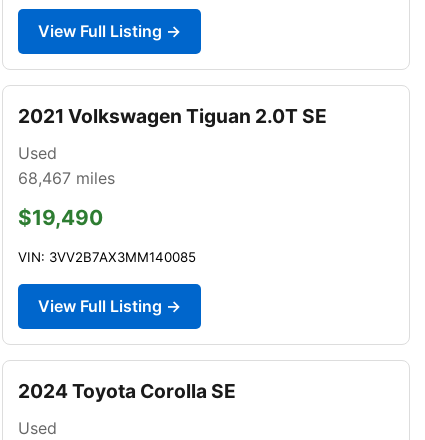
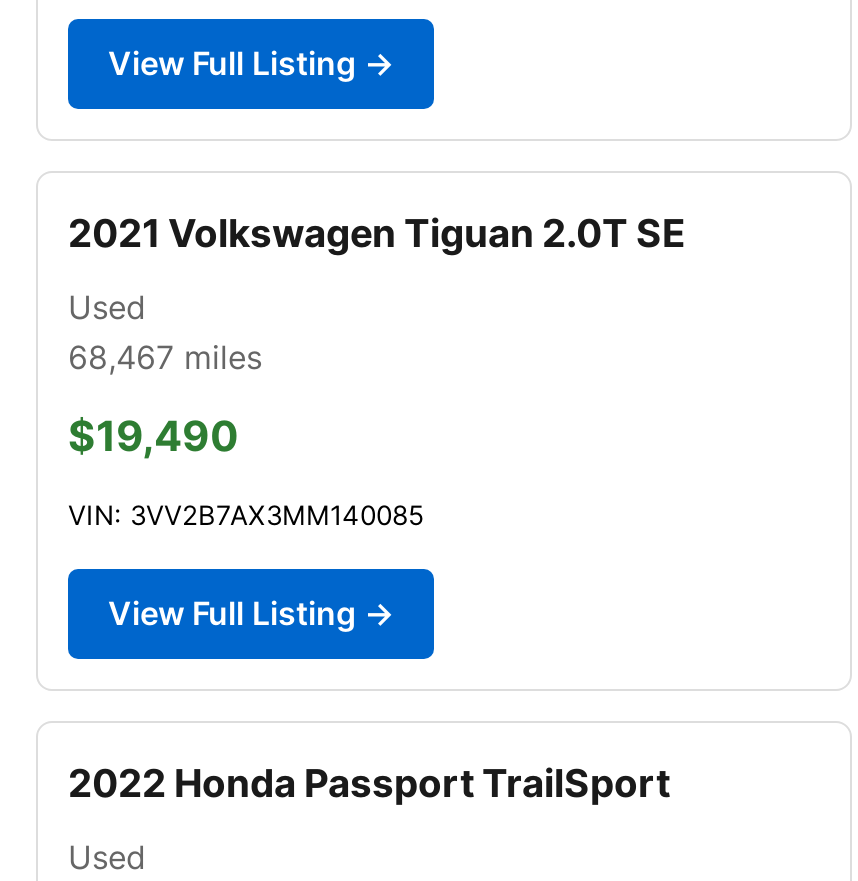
[18,379,236,403] 2024 Toyota Corolla SE -> [68,759,670,807] 2022 Honda Passport TrailSport

